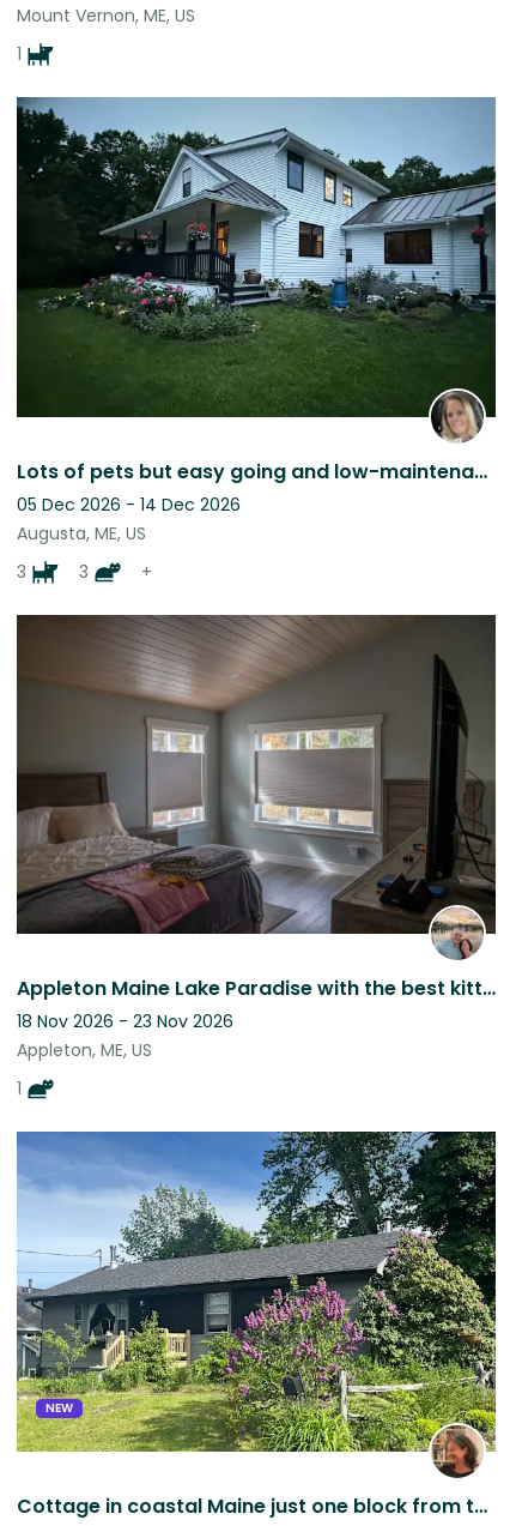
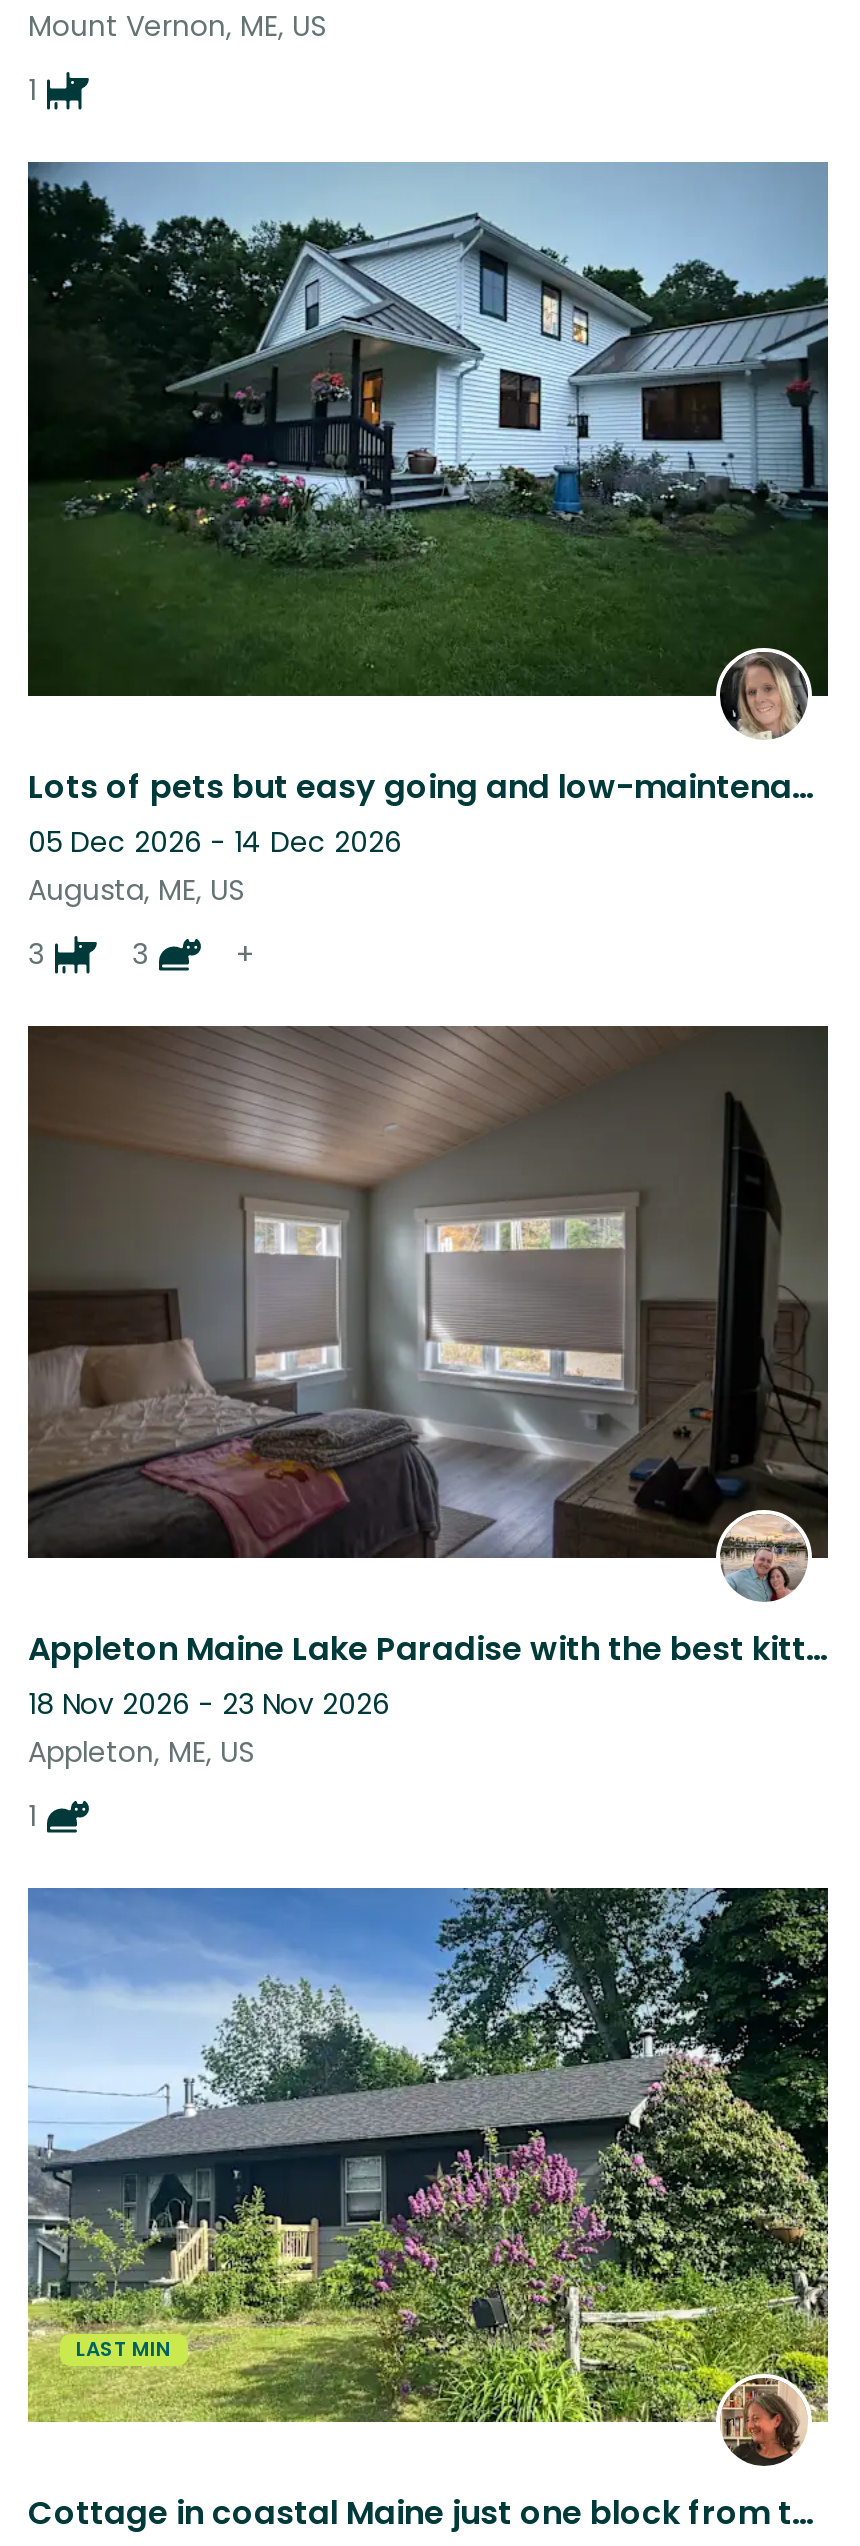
[45,1399,73,1417] NEW -> [76,2334,172,2364] LAST MIN

